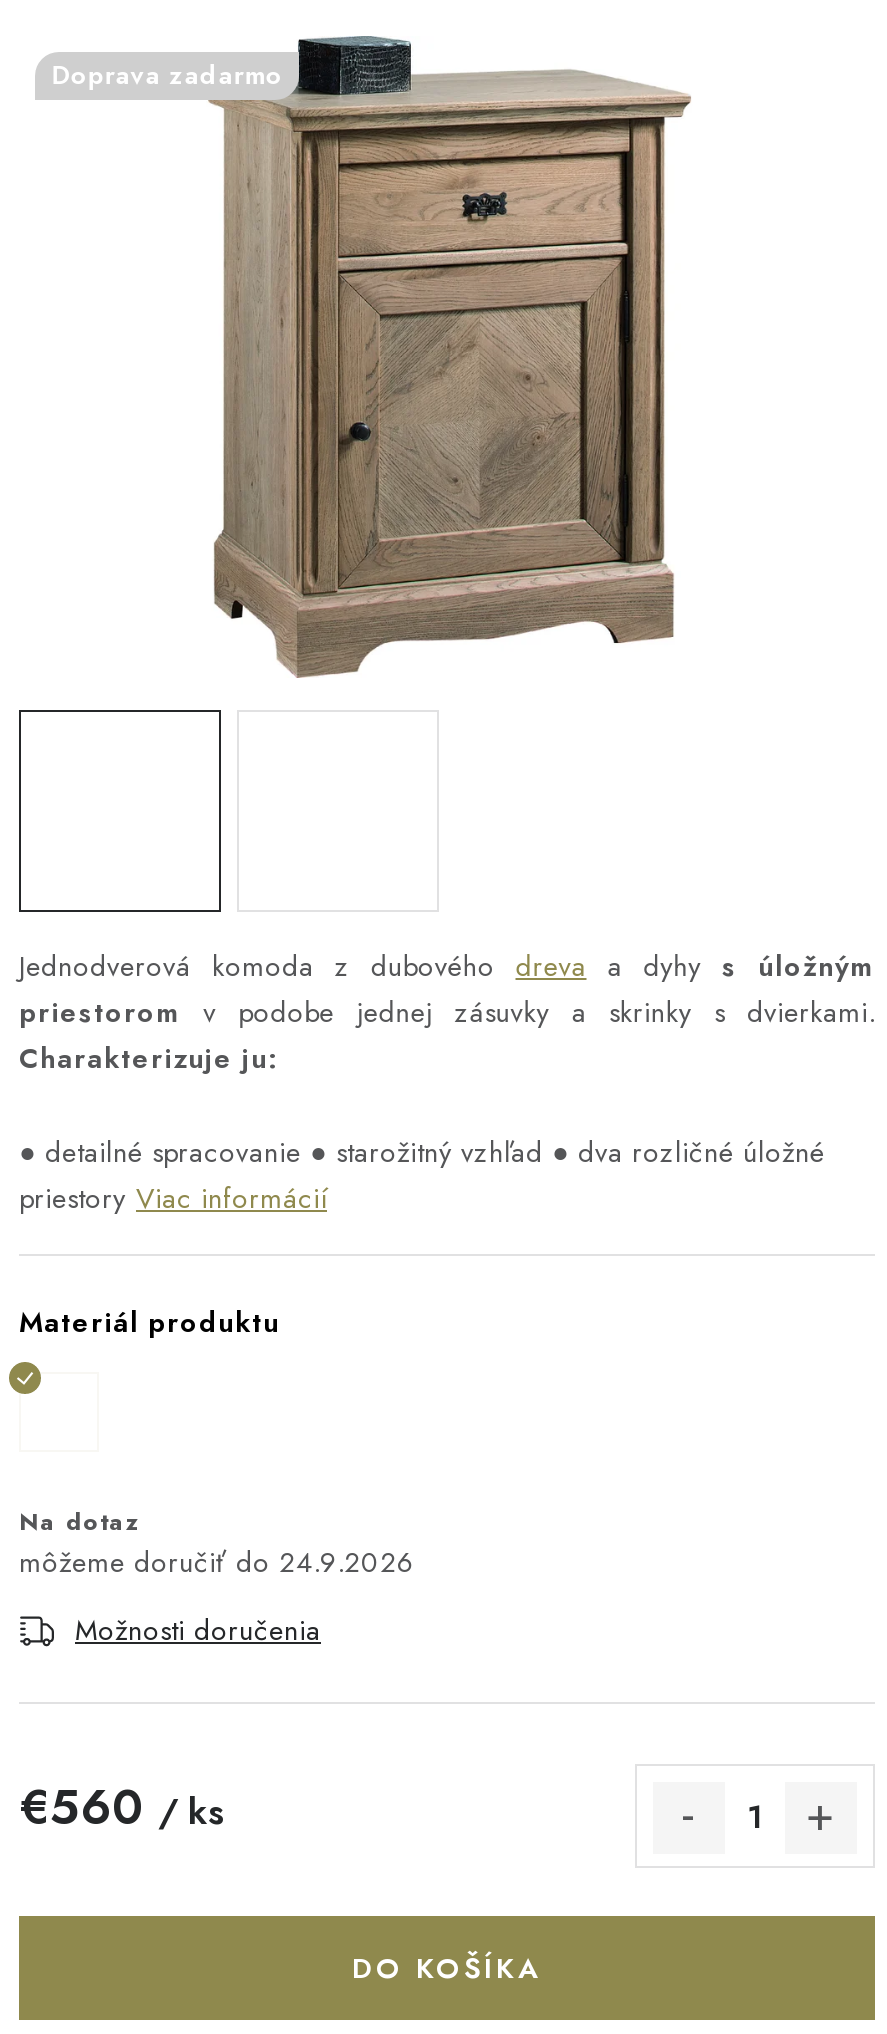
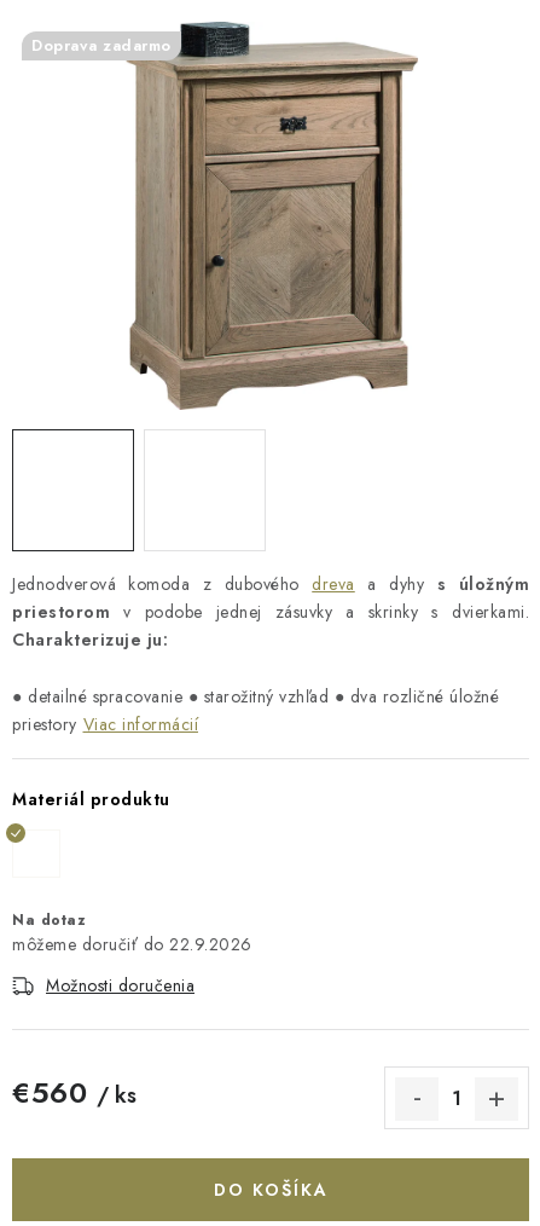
[279,1542,416,1582] 24.9.2026 -> [169,932,252,956] 22.9.2026

